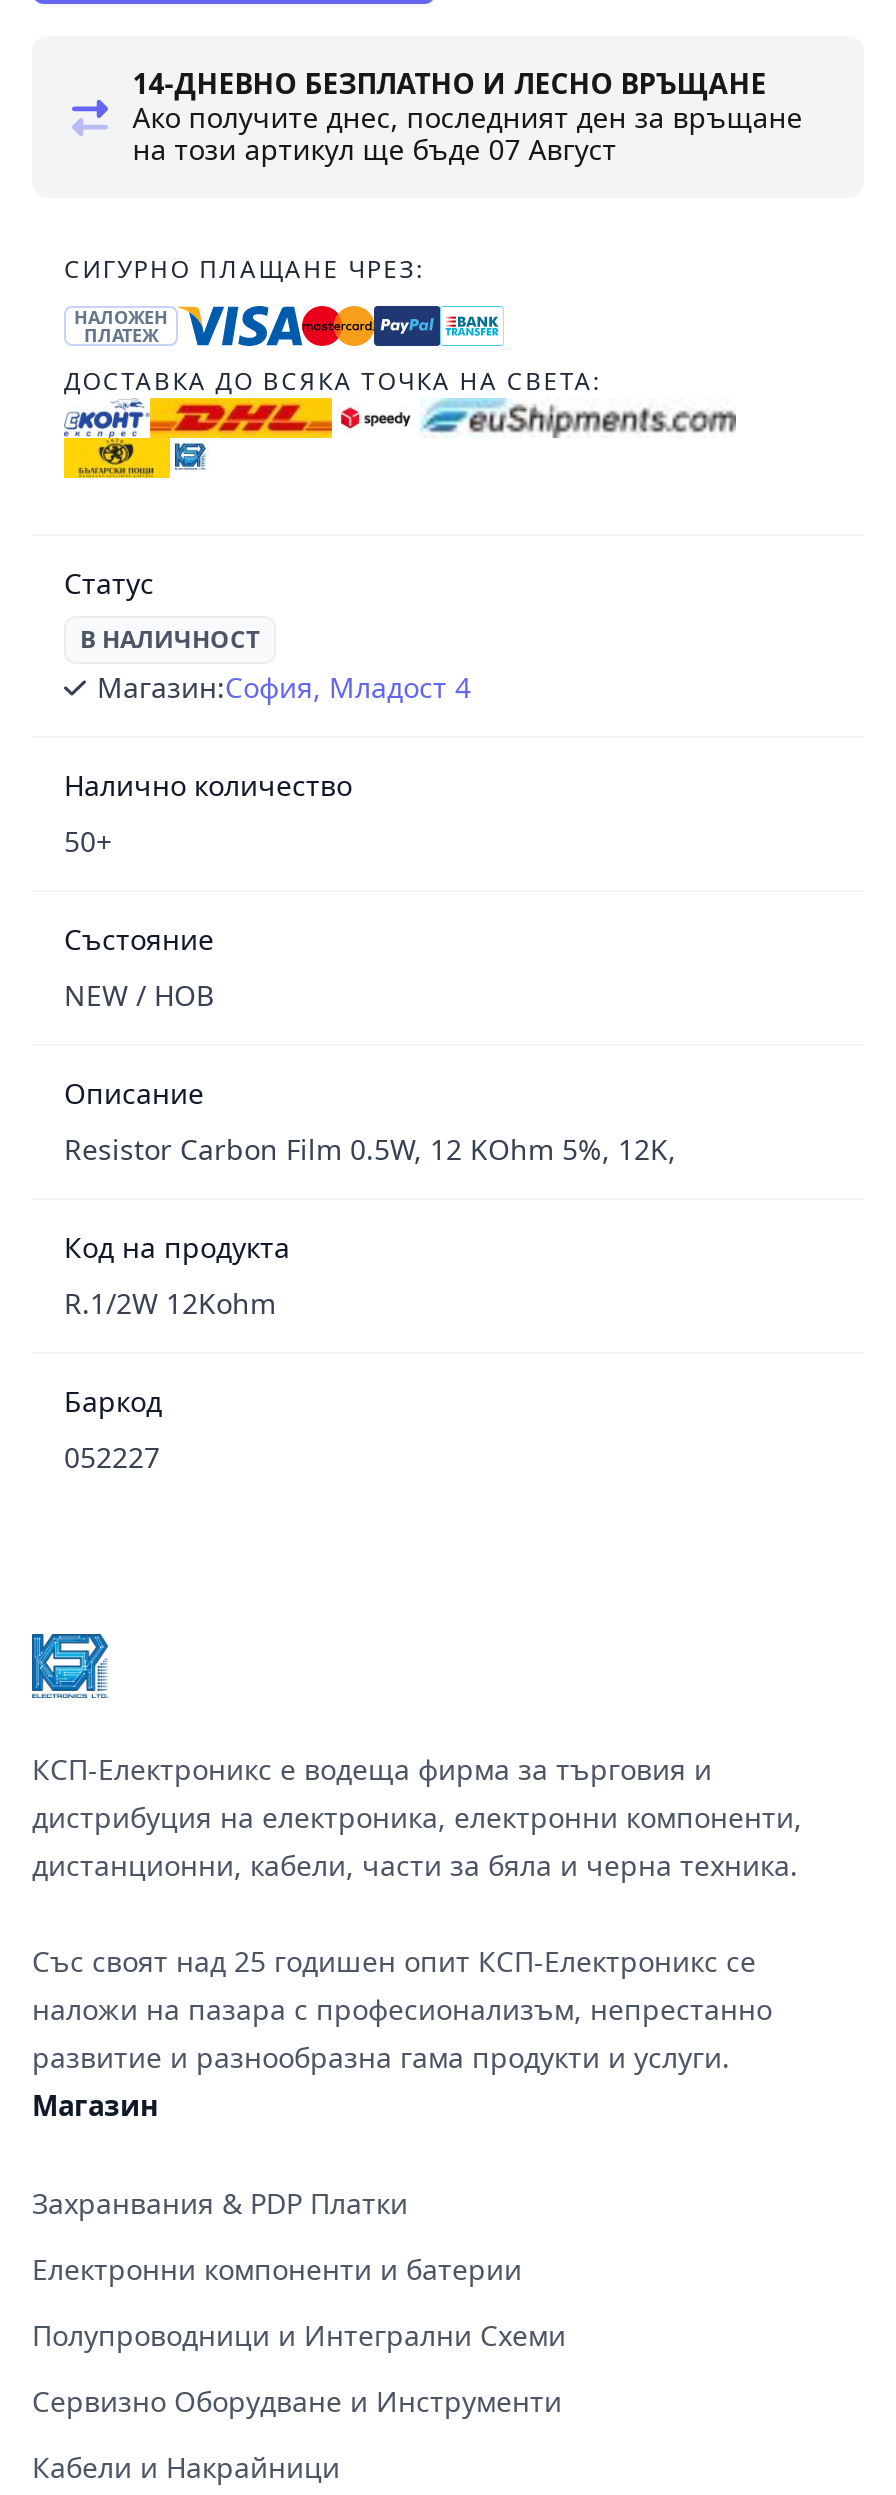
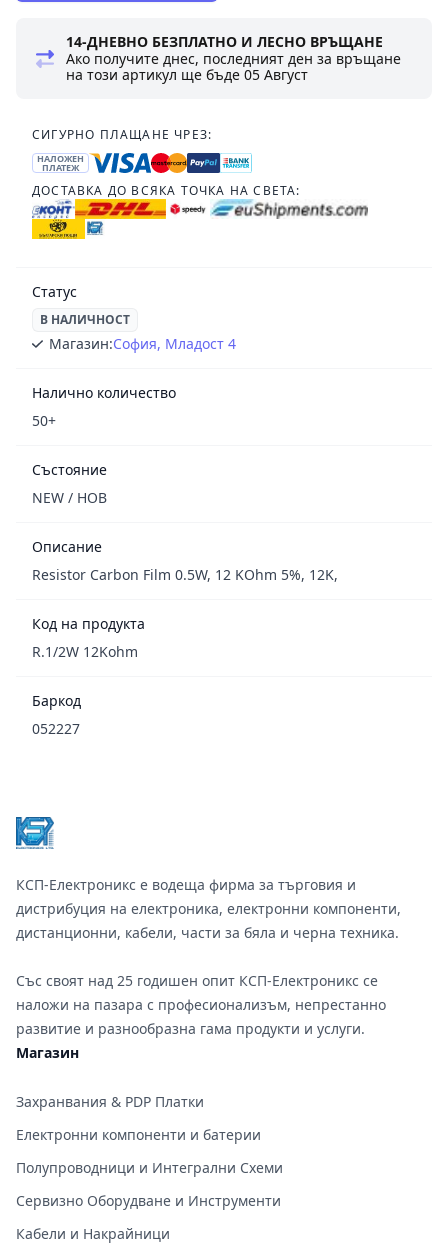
[132,130,616,168] на този артикул ще бъде 07 Август -> [66,65,308,84] на този артикул ще бъде 05 Август

